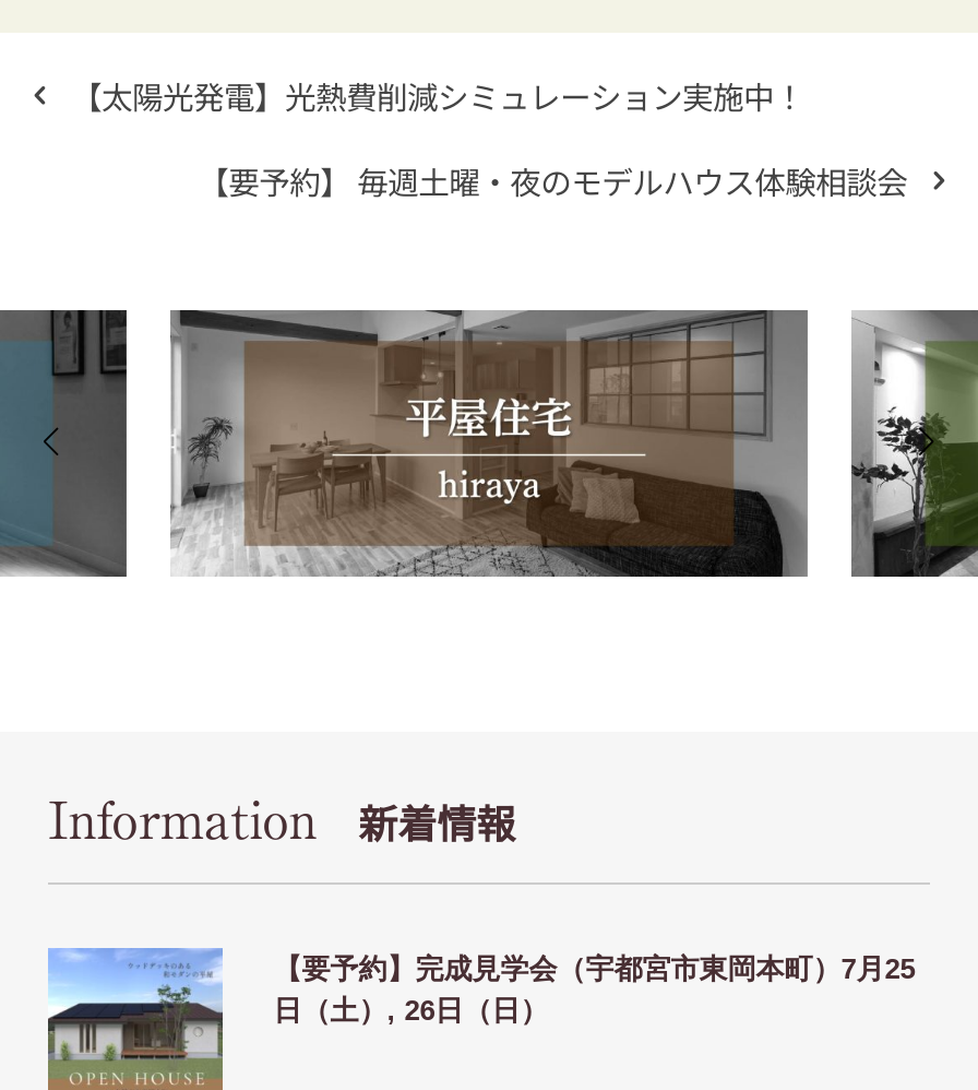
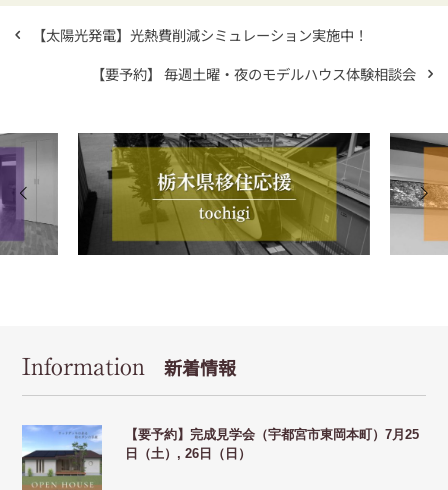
[7,308,127,574] [image] -> [3,133,58,255] [image]
[170,310,808,577] [image] -> [77,133,370,256] [image]
[851,312,971,579] [image] -> [390,133,445,255] [image]

